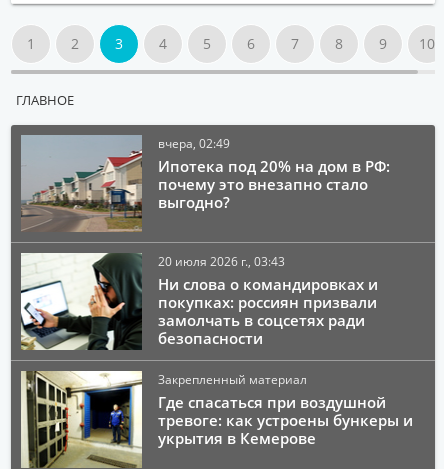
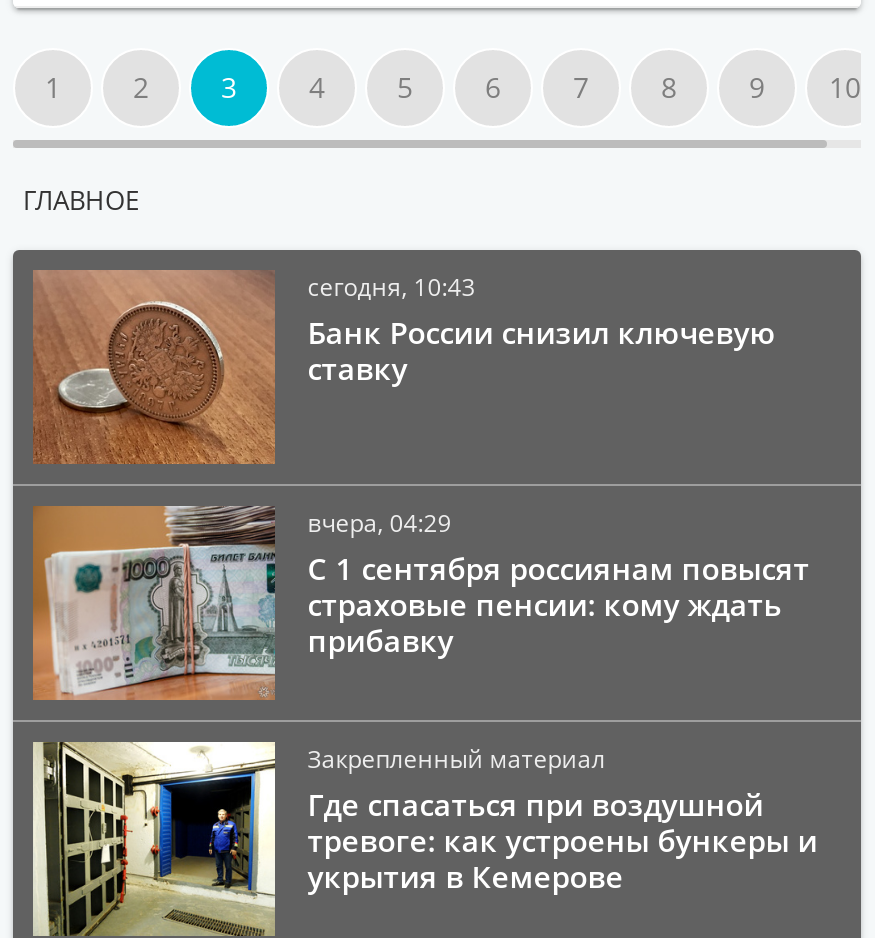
[21,135,390,232] [image] | вчера, 02:49 | Ипотека под 20% на дом в РФ: | почему это внезапно стало | выгодно? -> [33,269,775,464] [image] | сегодня, 10:43 | Банк России снизил ключевую | ставку
[20,252,378,351] [image] | 20 июля 2026 г., 03:43 | Ни слова о командировках и | покупках: россиян призвали | замолчать в соцсетях ради | безопасности -> [31,505,809,702] [image] | вчера, 04:29 | С 1 сентября россиянам повысят | страховые пенсии: кому ждать | прибавку

